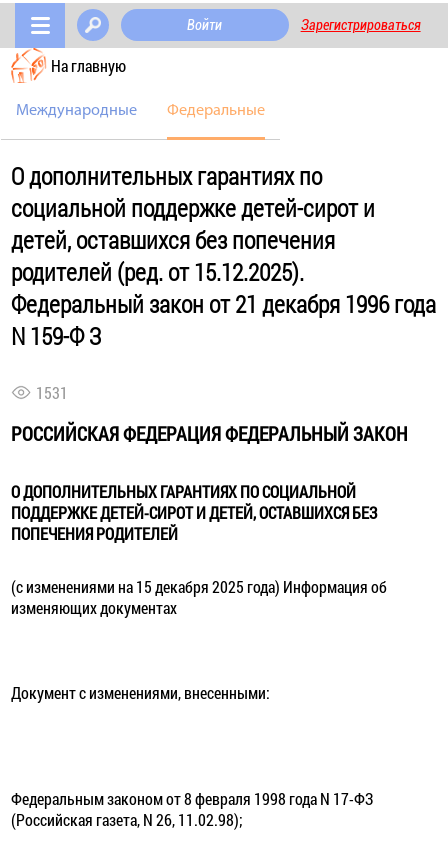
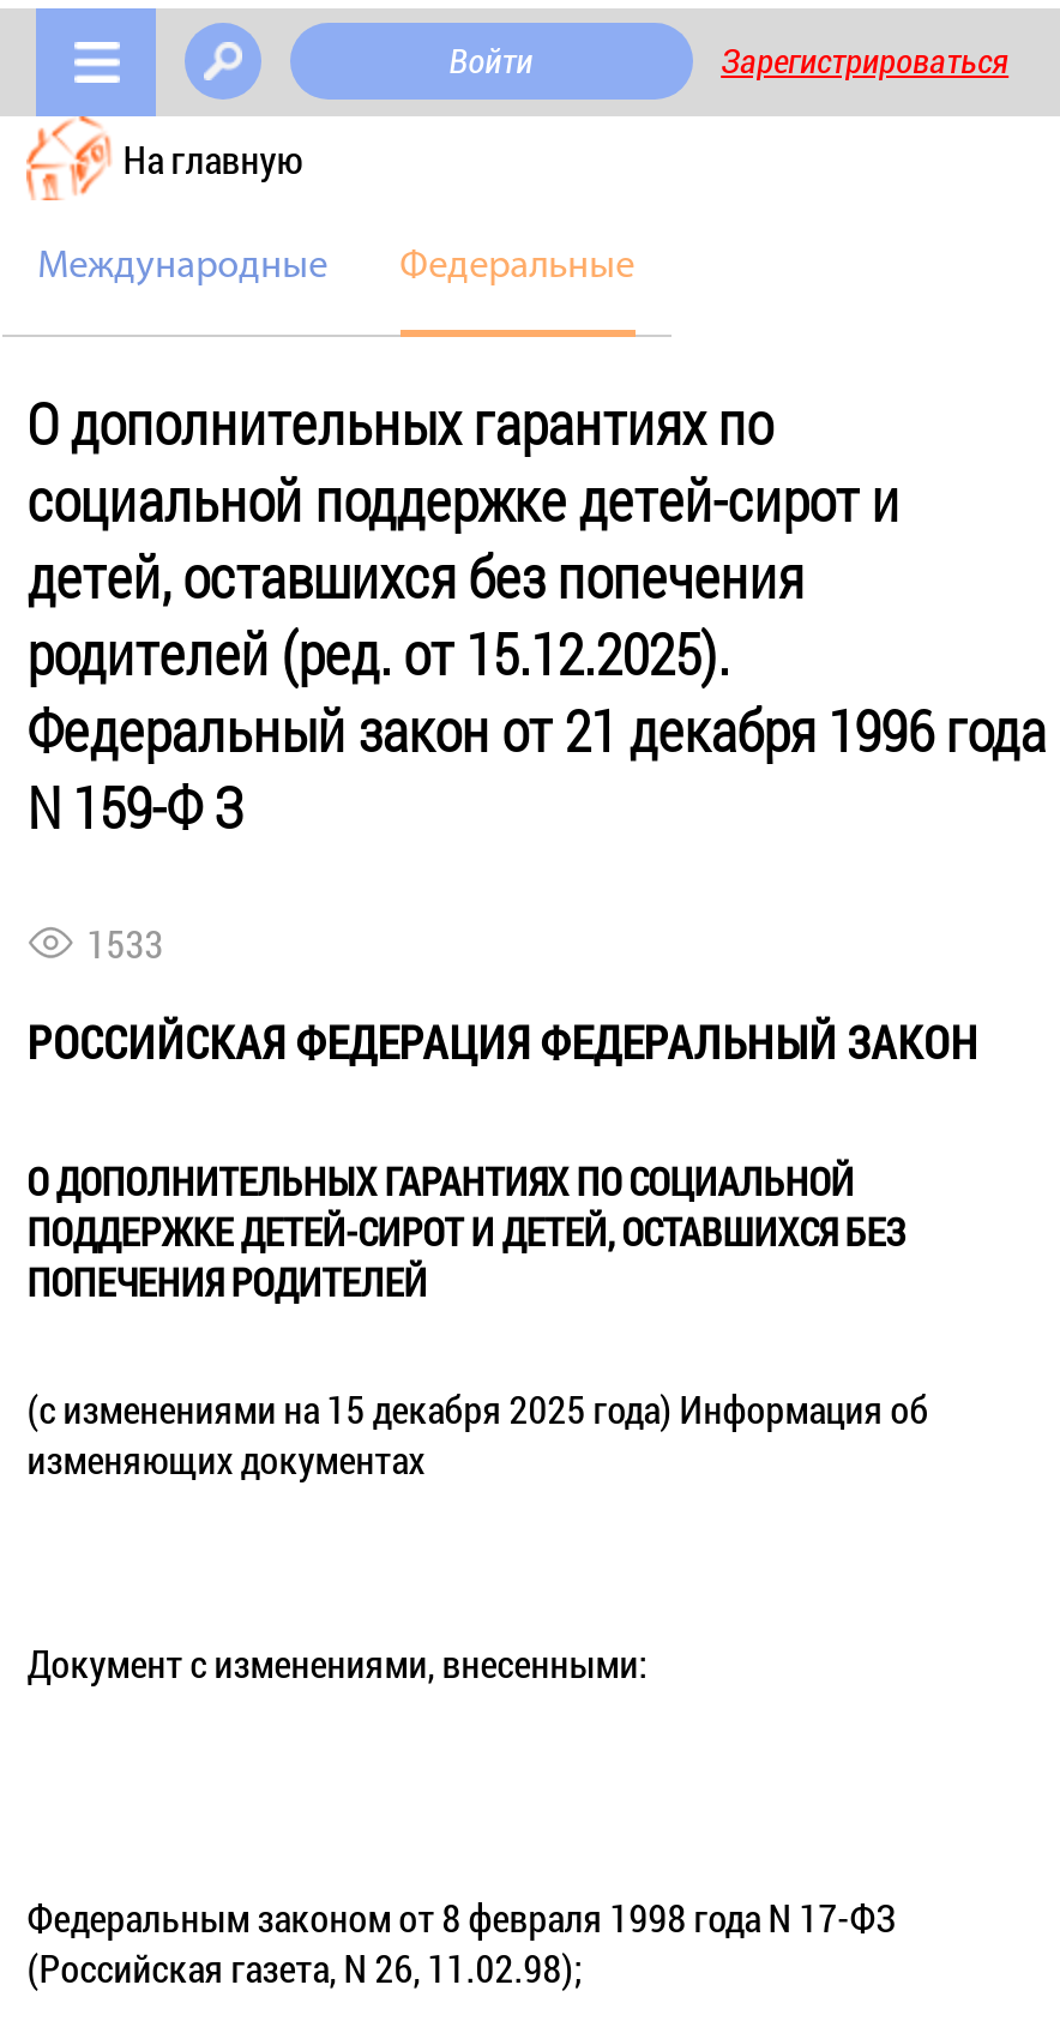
[36,382,68,403] 1531 -> [87,917,164,967] 1533

